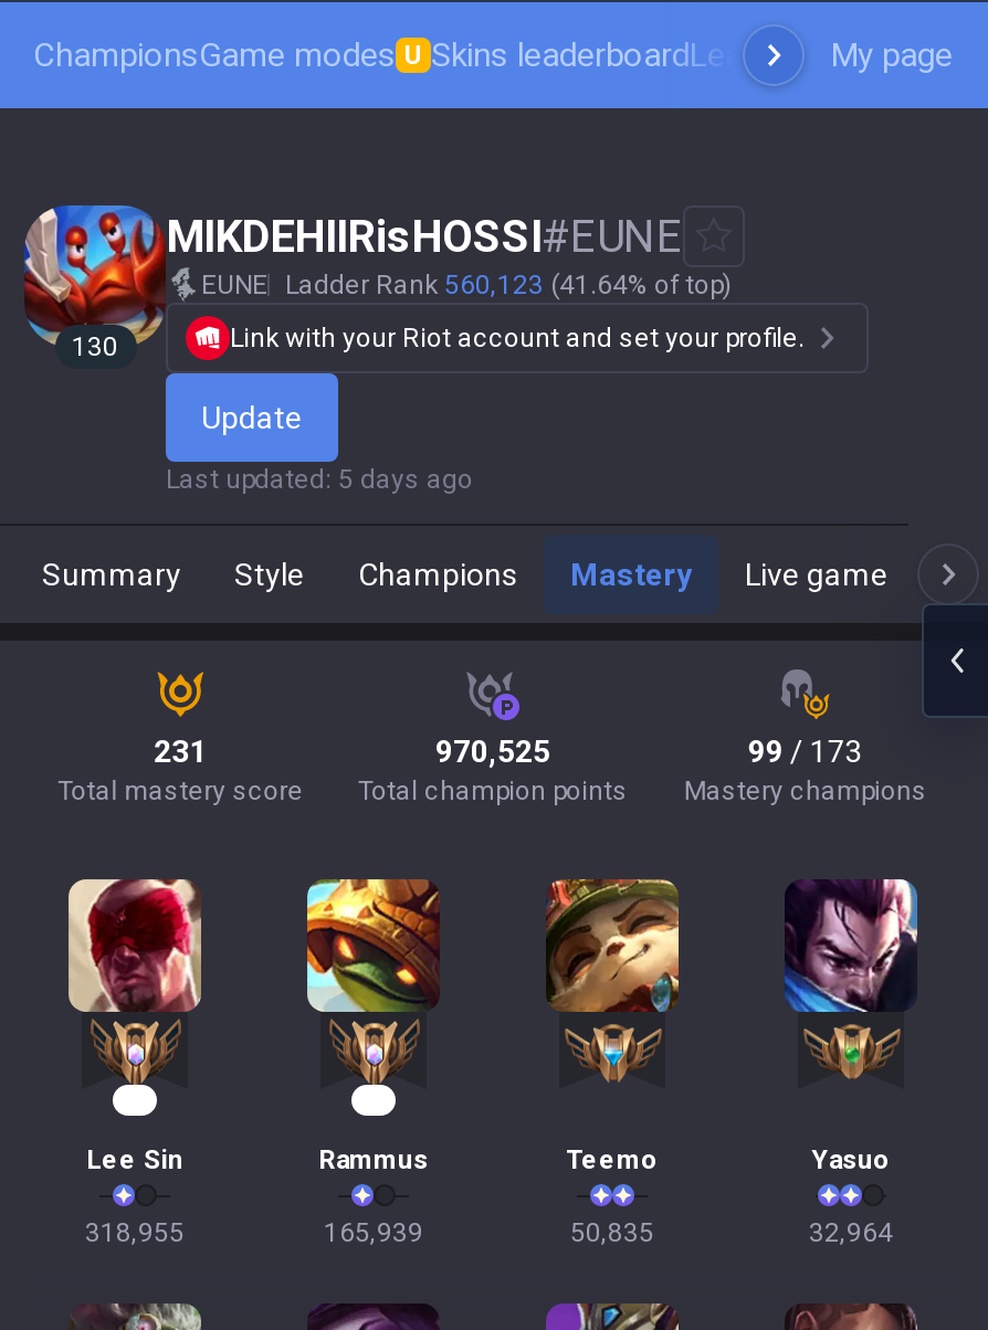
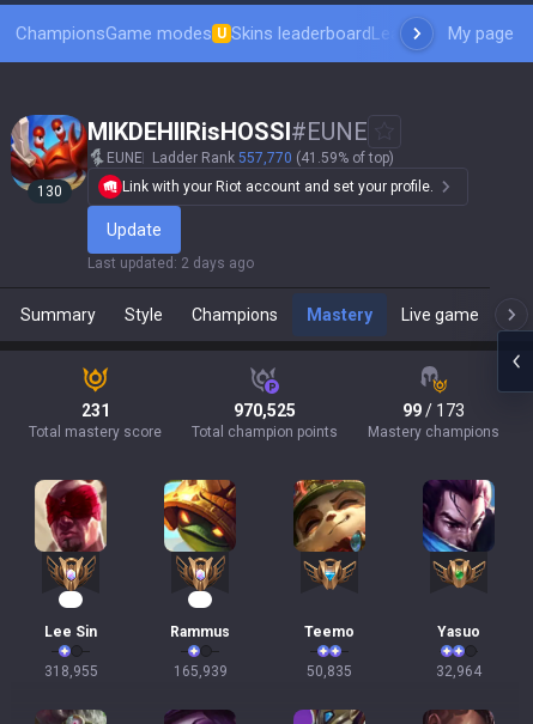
[201,270,732,300] EUNE Ladder Rank 560,123 (41.64% of top) -> [107,150,394,166] EUNE Ladder Rank 557,770 (41.59% of top)
[166,464,473,495] Last updated: 5 days ago -> [87,255,254,272] Last updated: 2 days ago

